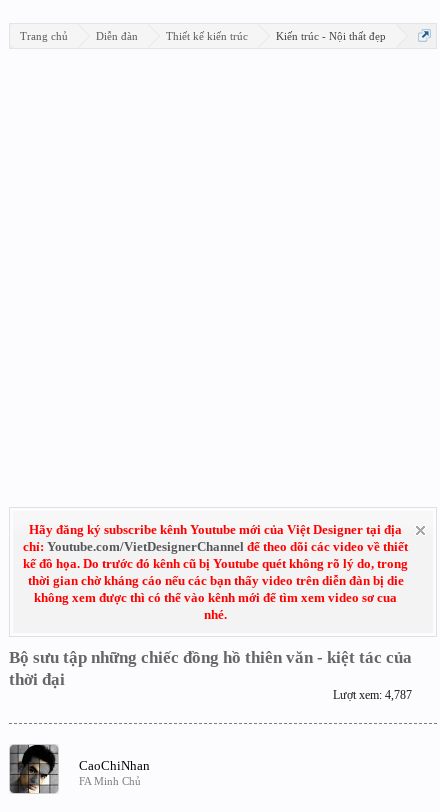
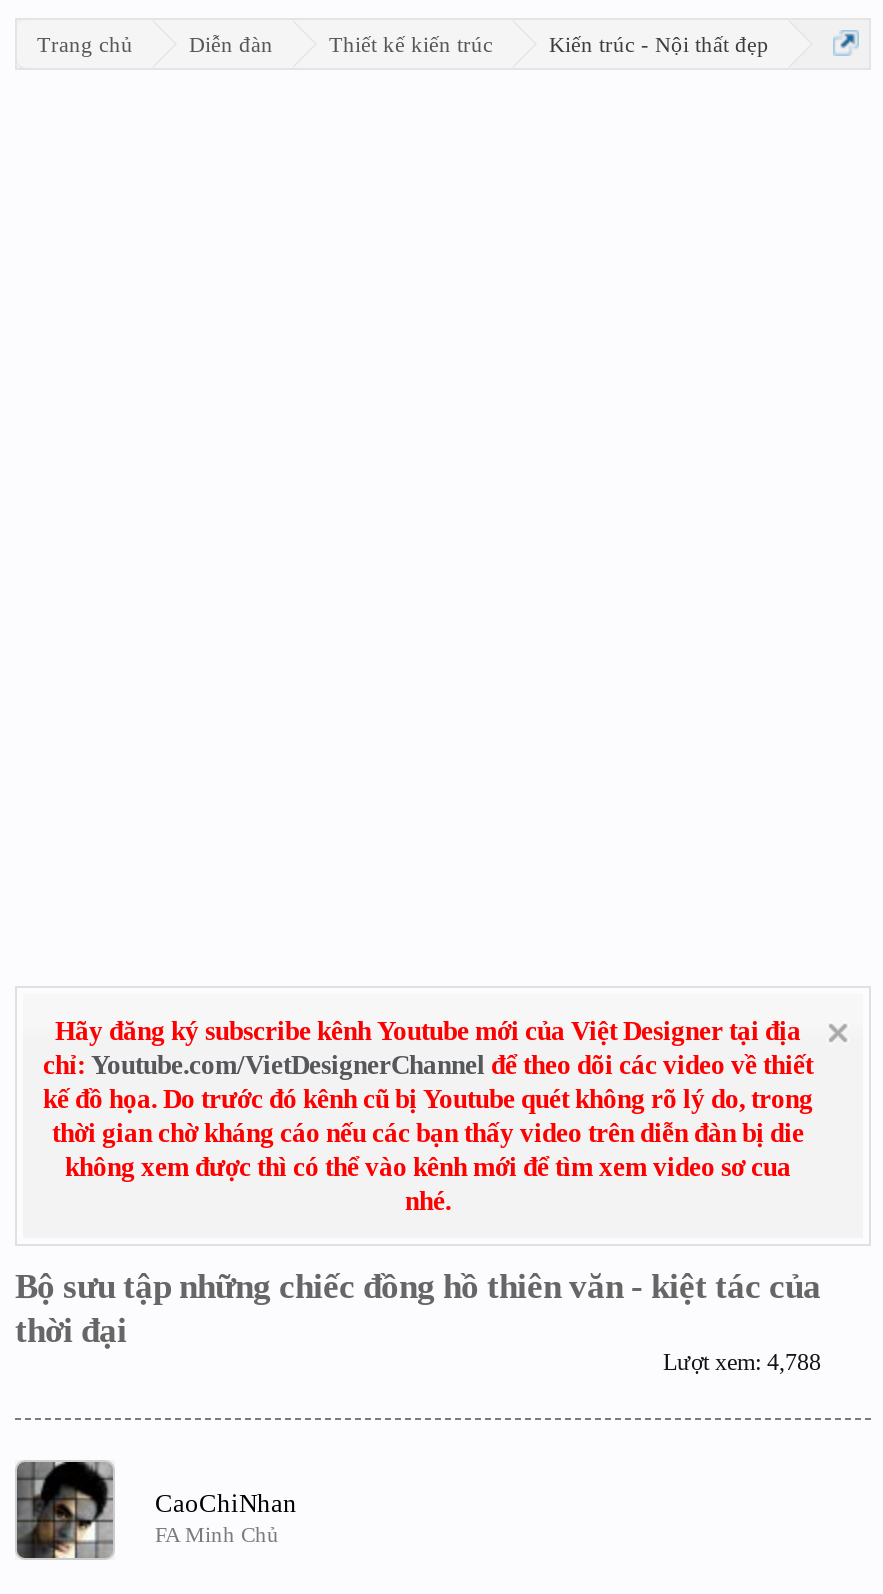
[333,688,412,702] Lượt xem: 4,787 -> [663,1348,821,1376] Lượt xem: 4,788

